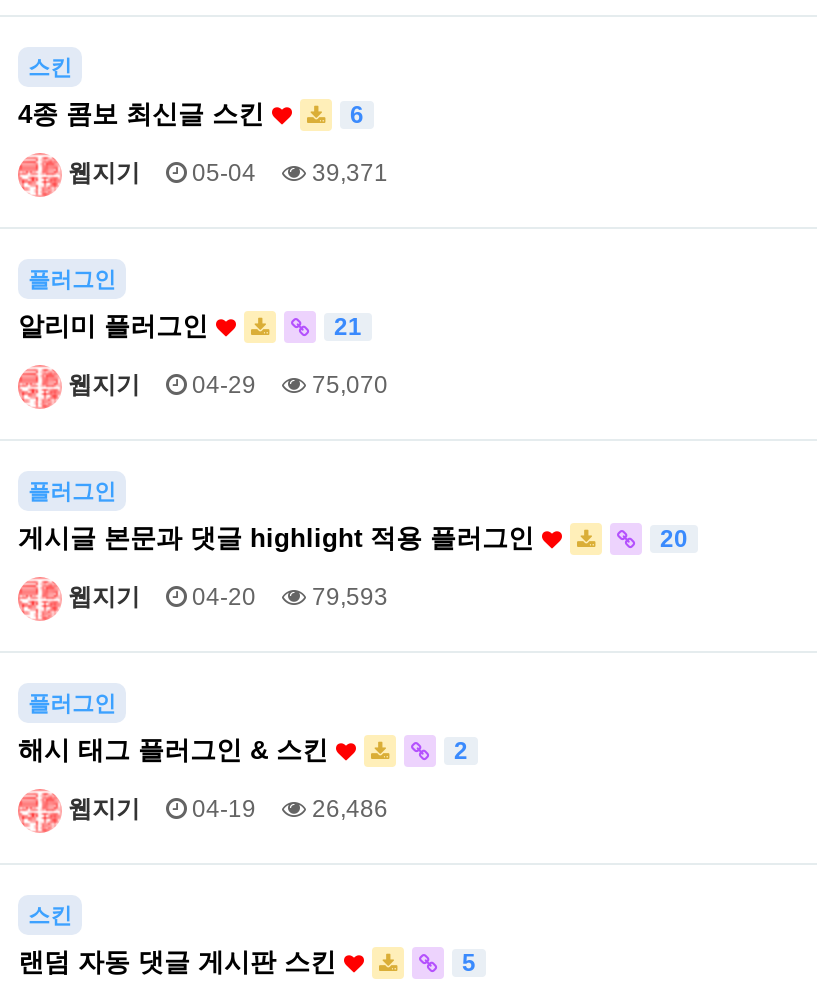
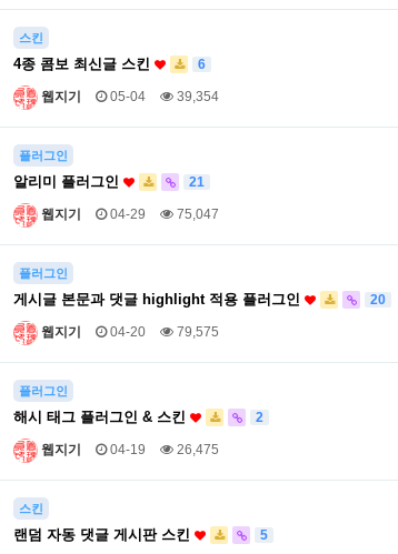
[62,159,388,187] 웹지기 05-04 39,371 -> [38,89,219,105] 웹지기 05-04 39,354
[62,371,388,399] 웹지기 04-29 75,070 -> [38,207,219,222] 웹지기 04-29 75,047
[62,583,388,611] 웹지기 04-20 79,593 -> [38,324,219,340] 웹지기 04-20 79,575
[62,795,388,823] 웹지기 04-19 26,486 -> [38,442,219,458] 웹지기 04-19 26,475

